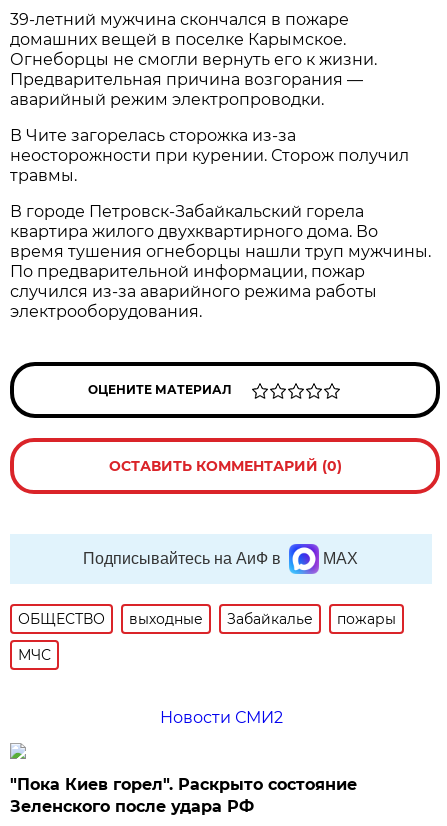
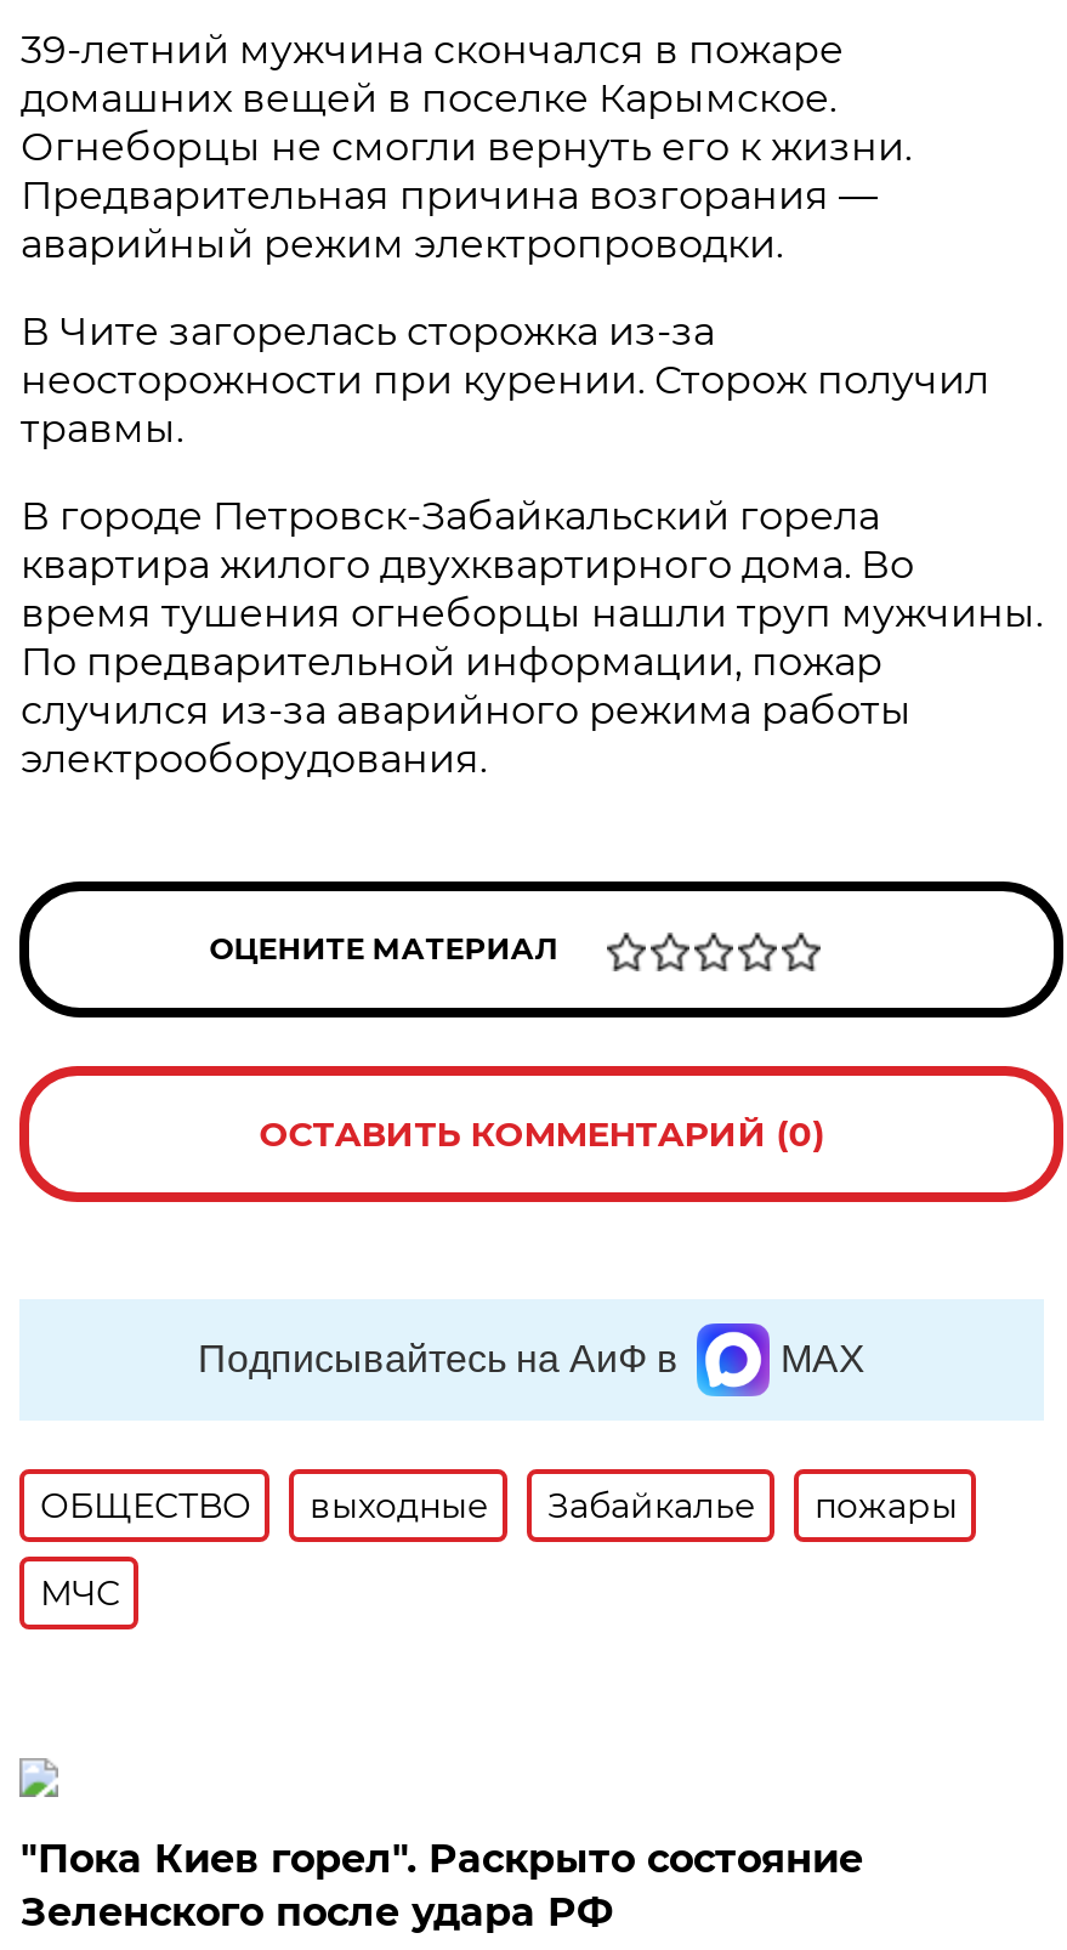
[160,708,283,727] Новости СМИ2 -> none

